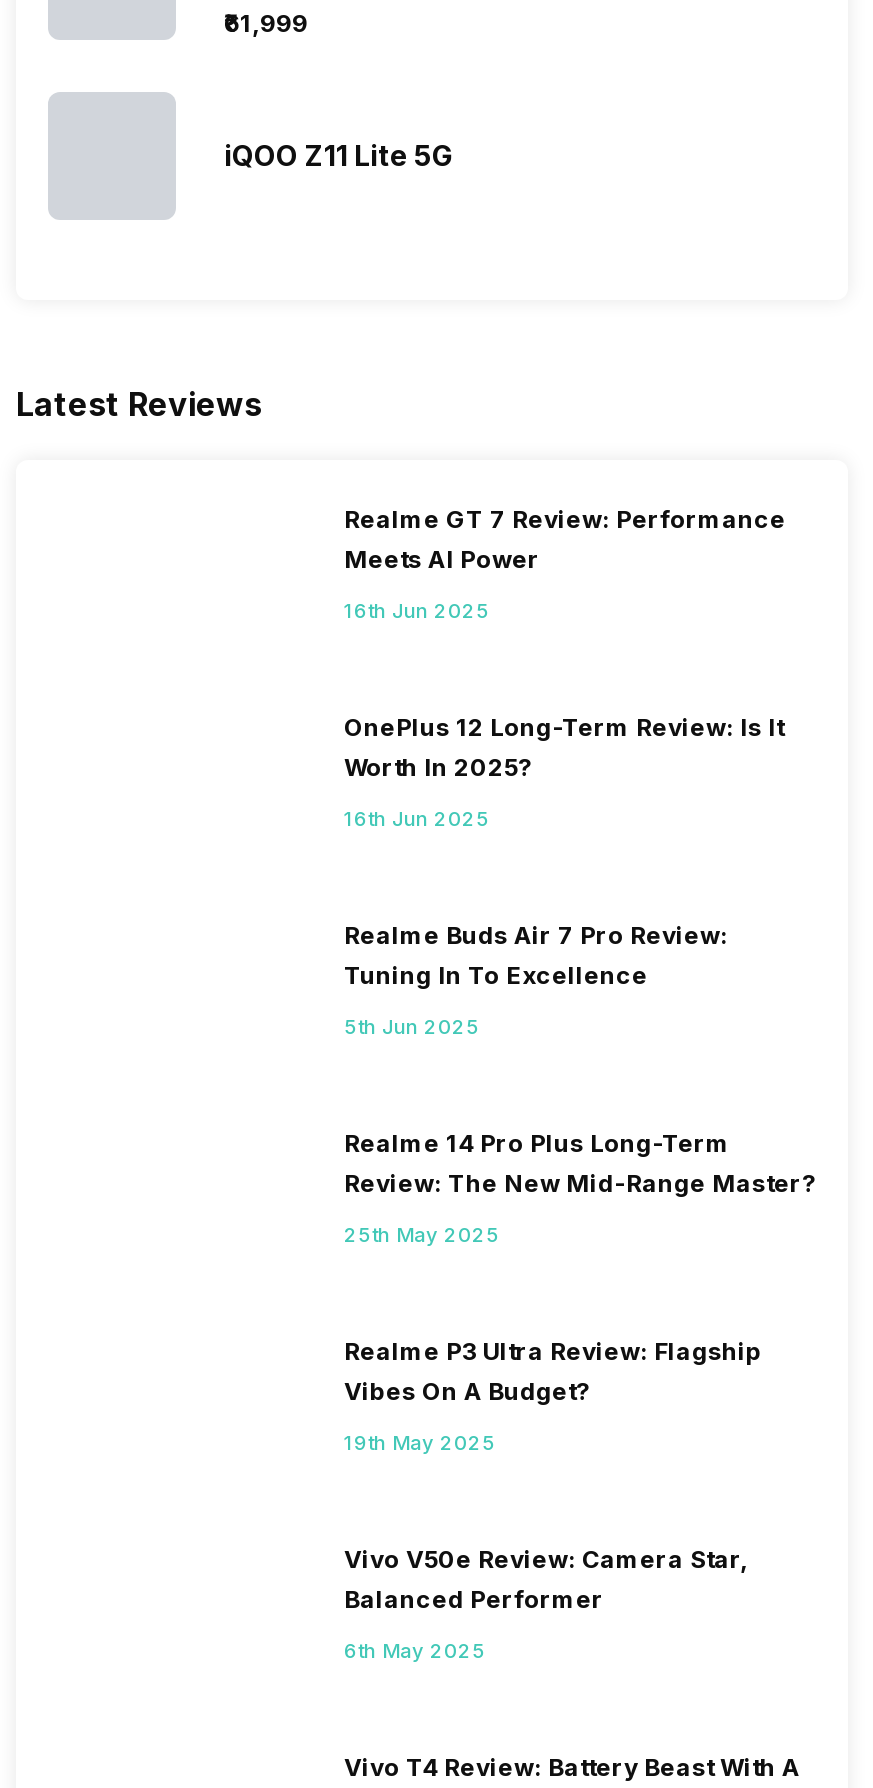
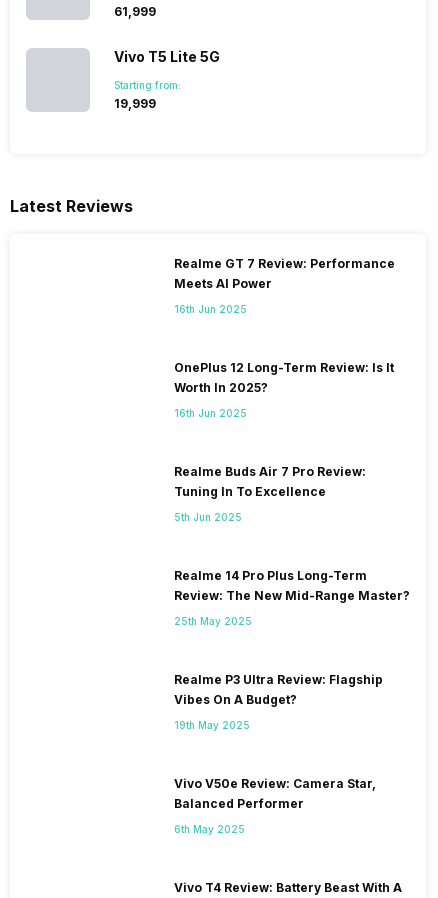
[224,137,454,171] iQOO Z11 Lite 5G -> [114,48,220,111] Vivo T5 Lite 5G | Starting from: | ₹19,999

